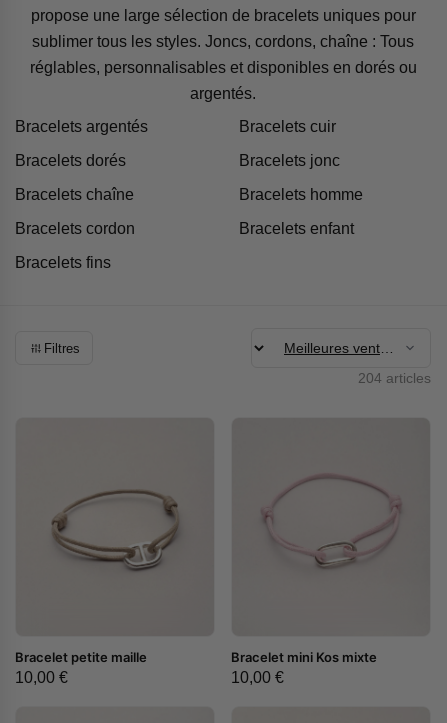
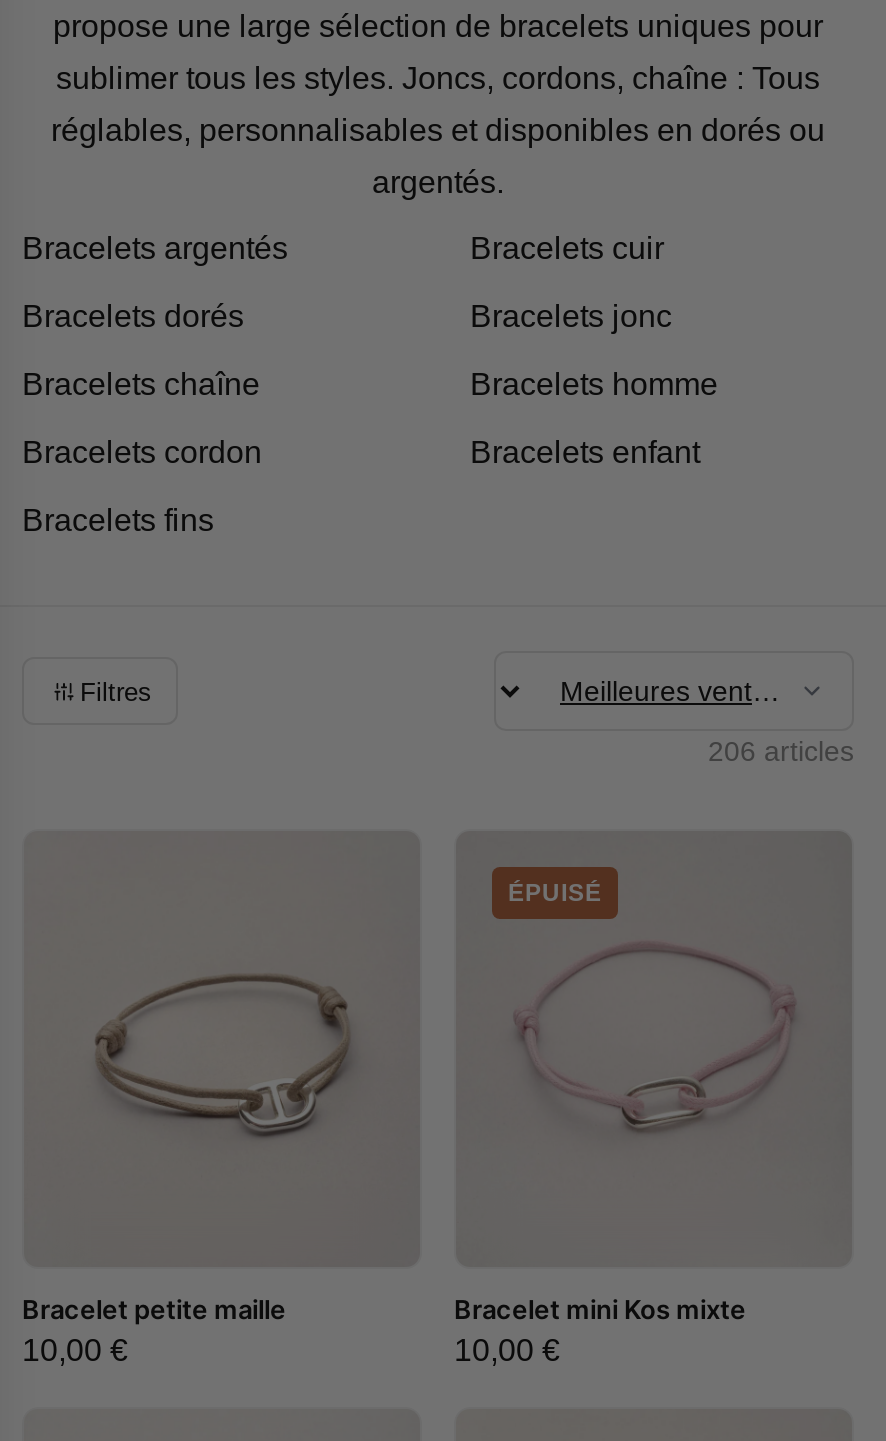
none -> [508,879,602,907] ÉPUISÉ
[358,370,431,386] 204 articles -> [708,735,854,767] 206 articles

